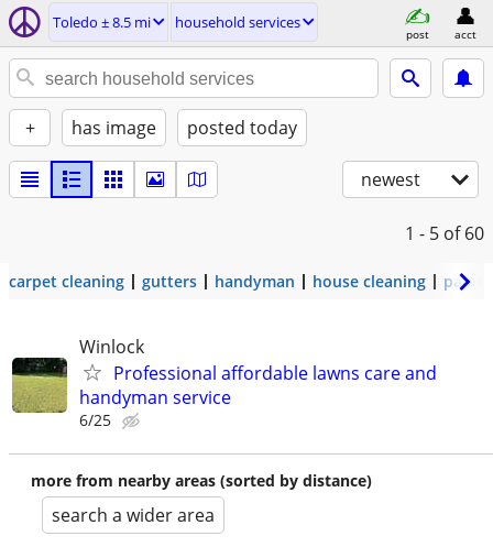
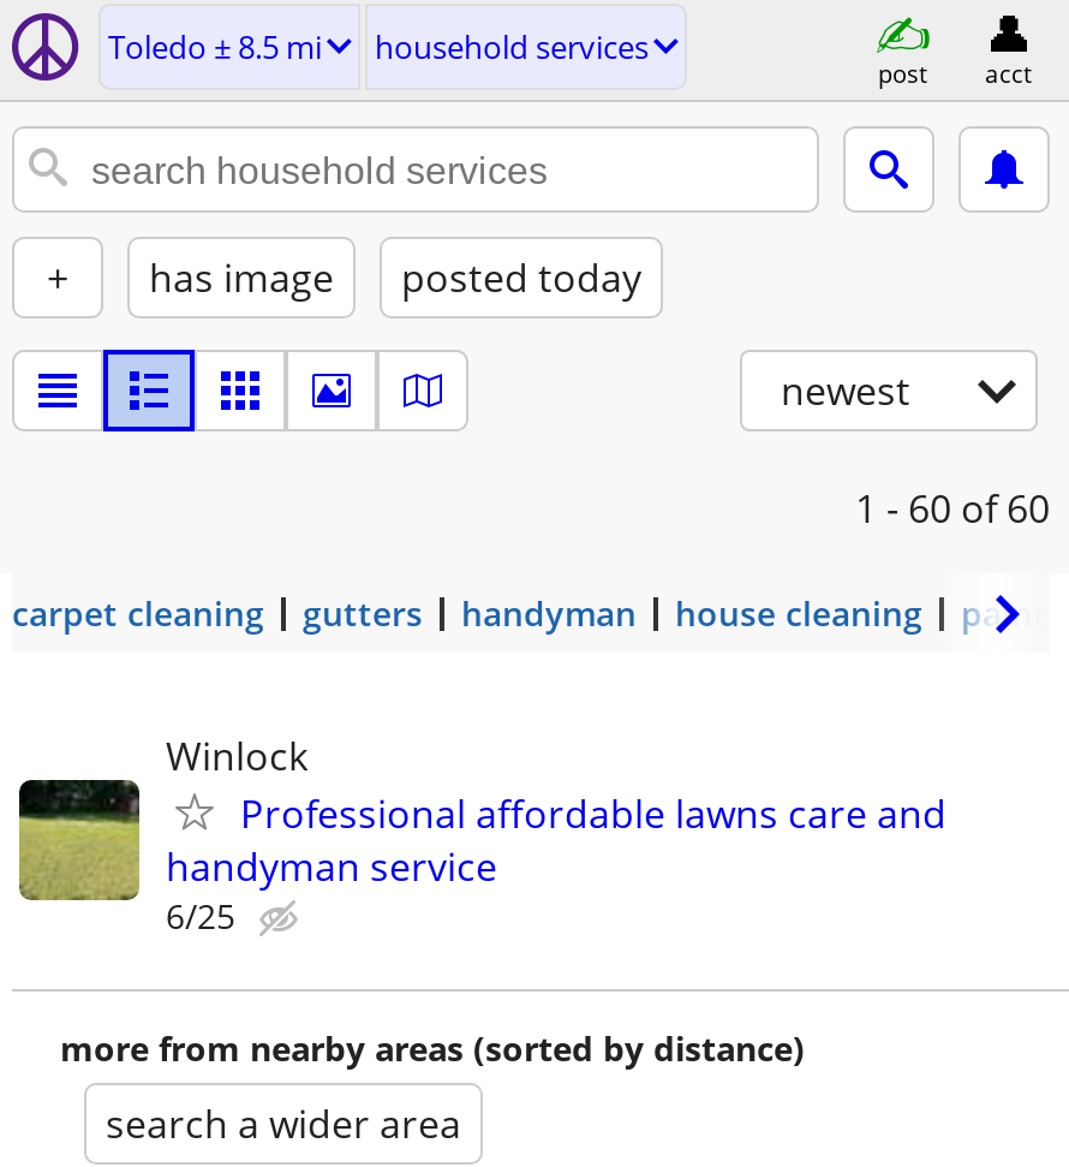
[405,221,484,245] 1 - 5 of 60 -> [855,482,1050,535] 1 - 60 of 60

